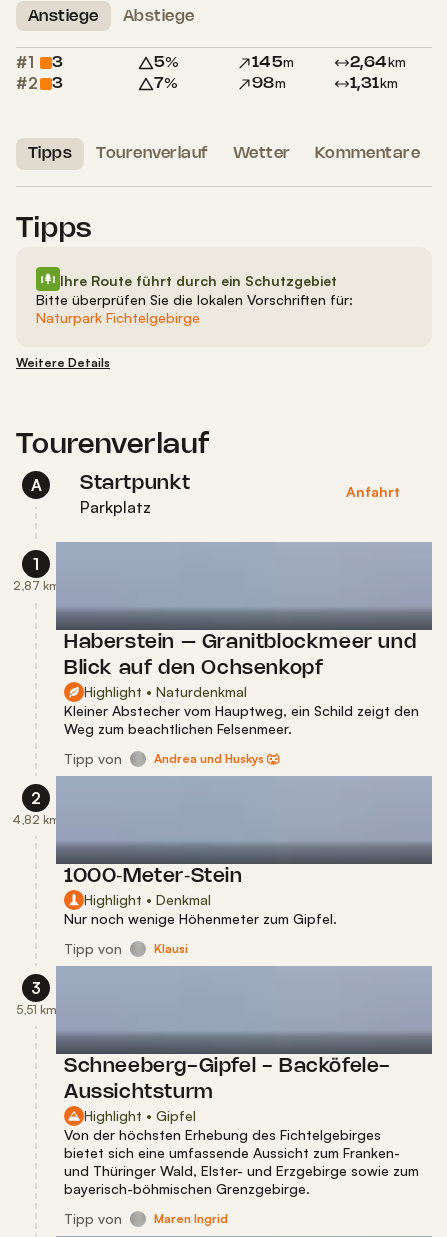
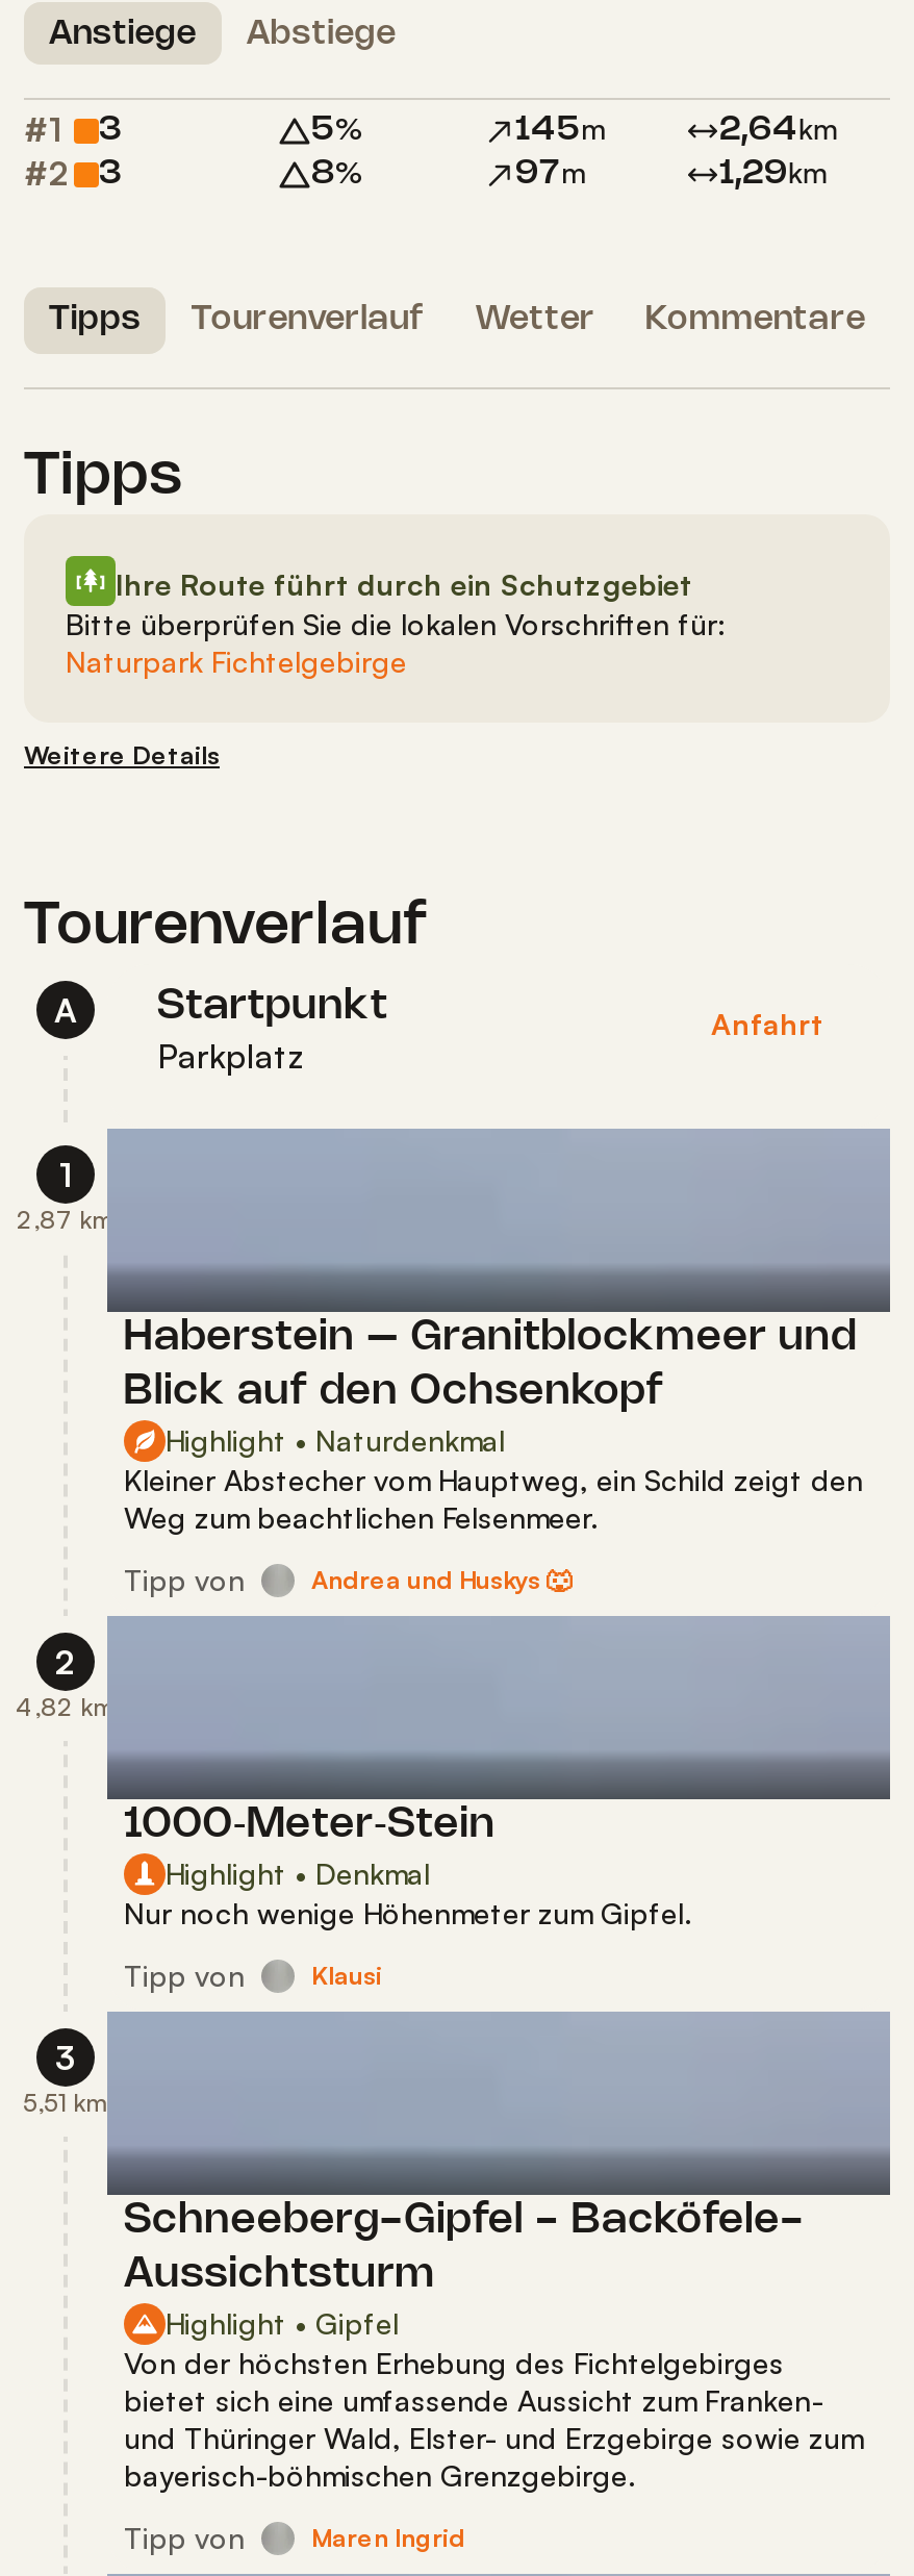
[154,73,178,90] 7% -> [311,153,364,188] 8%
[252,73,286,90] 98m -> [515,153,584,188] 97m
[350,73,398,90] 1,31km -> [719,153,825,188] 1,29km

